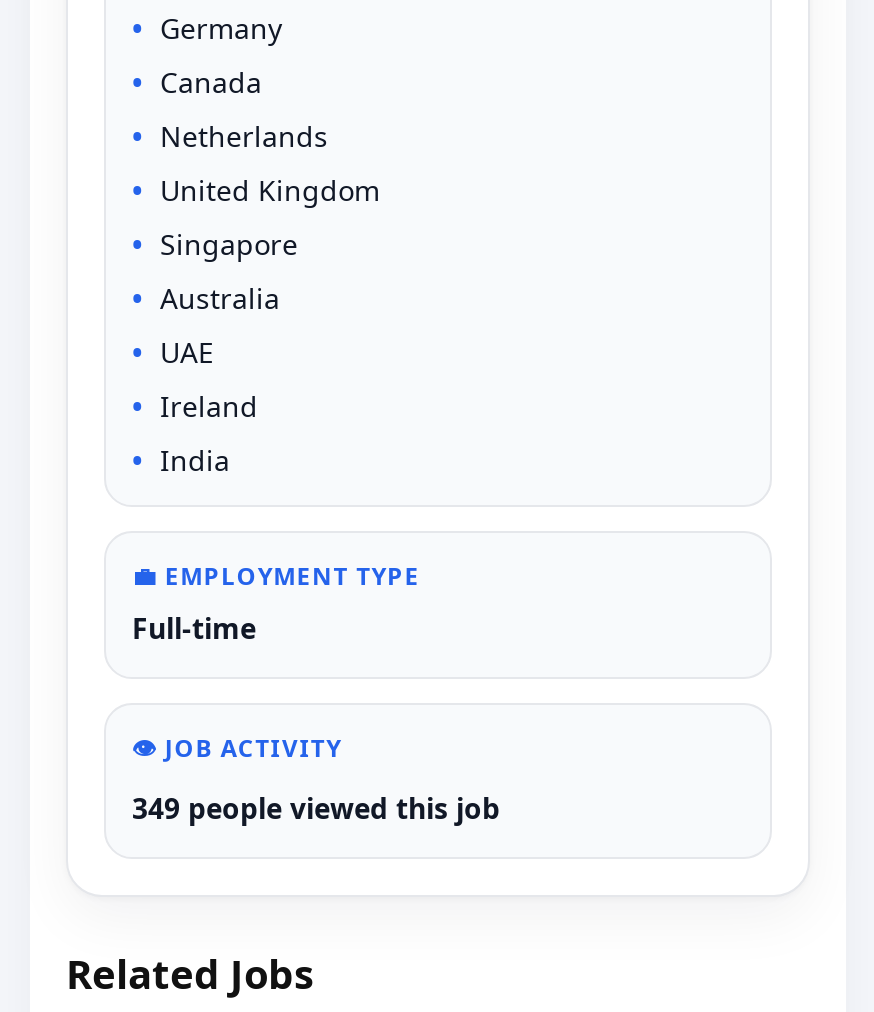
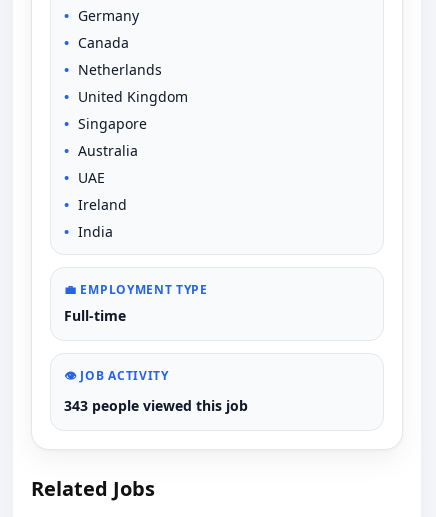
[132,789,500,827] 349 people viewed this job -> [64,396,248,415] 343 people viewed this job

